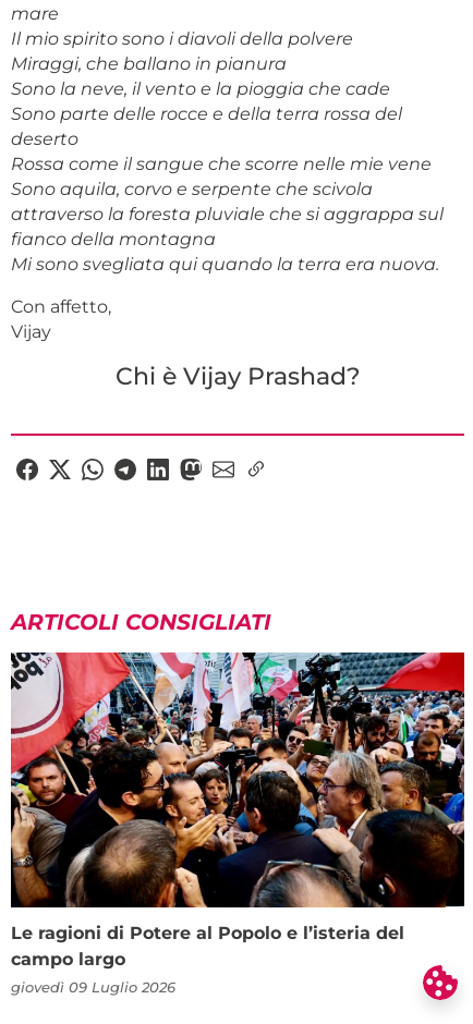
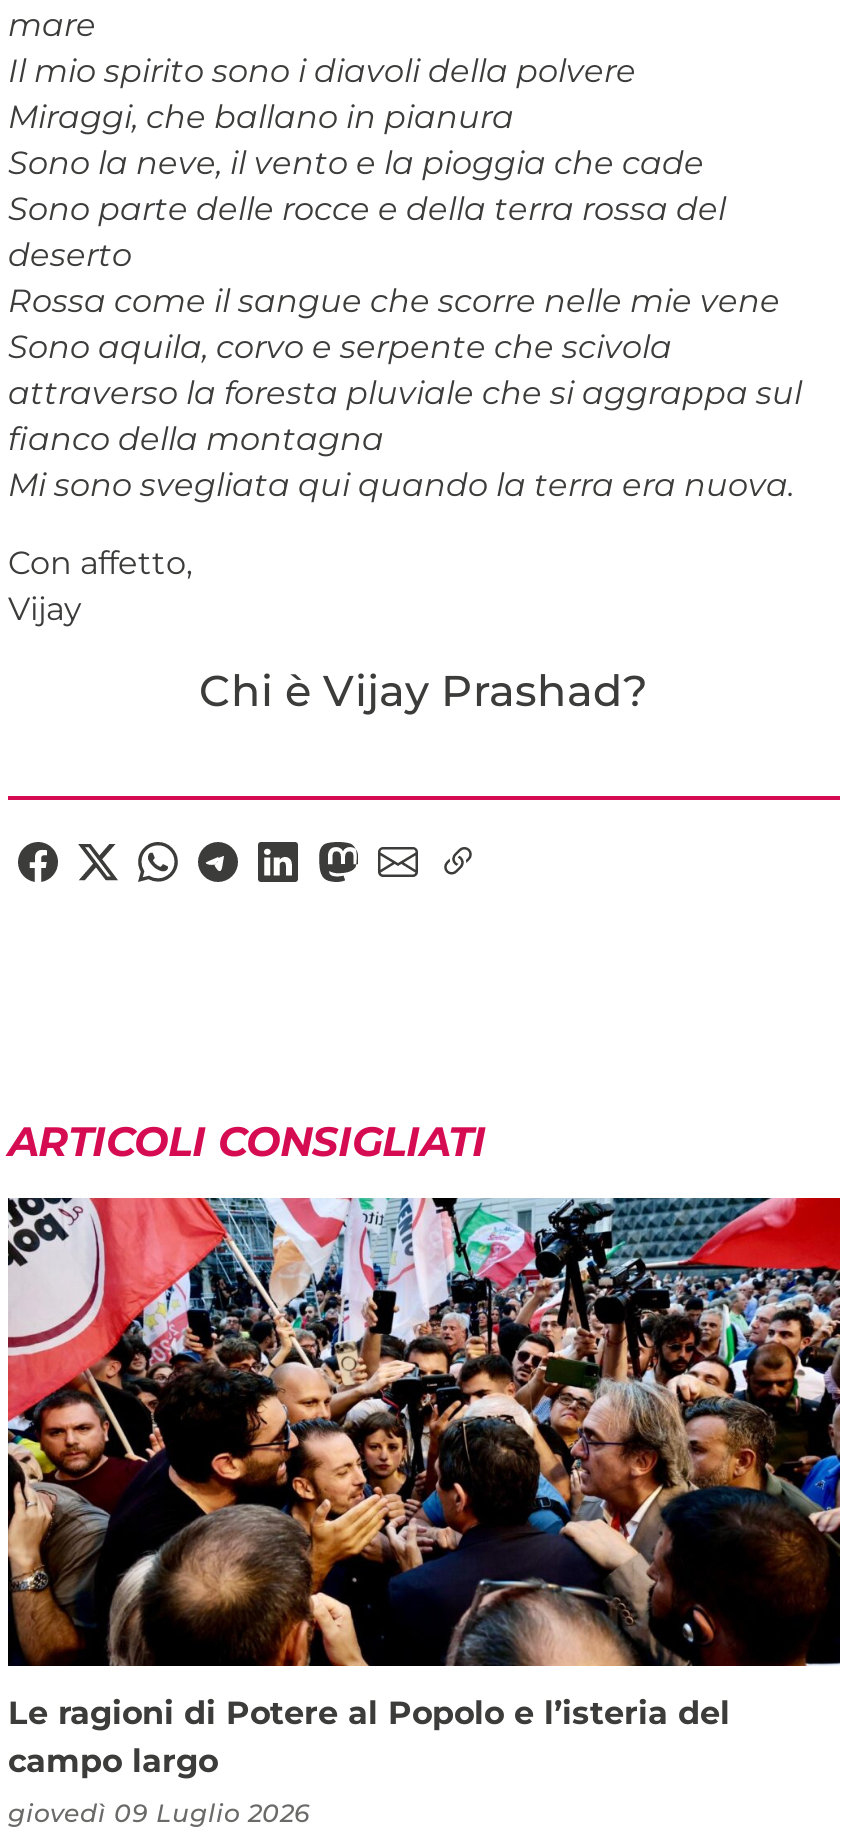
[422,964,459,1002] [image] -> none

